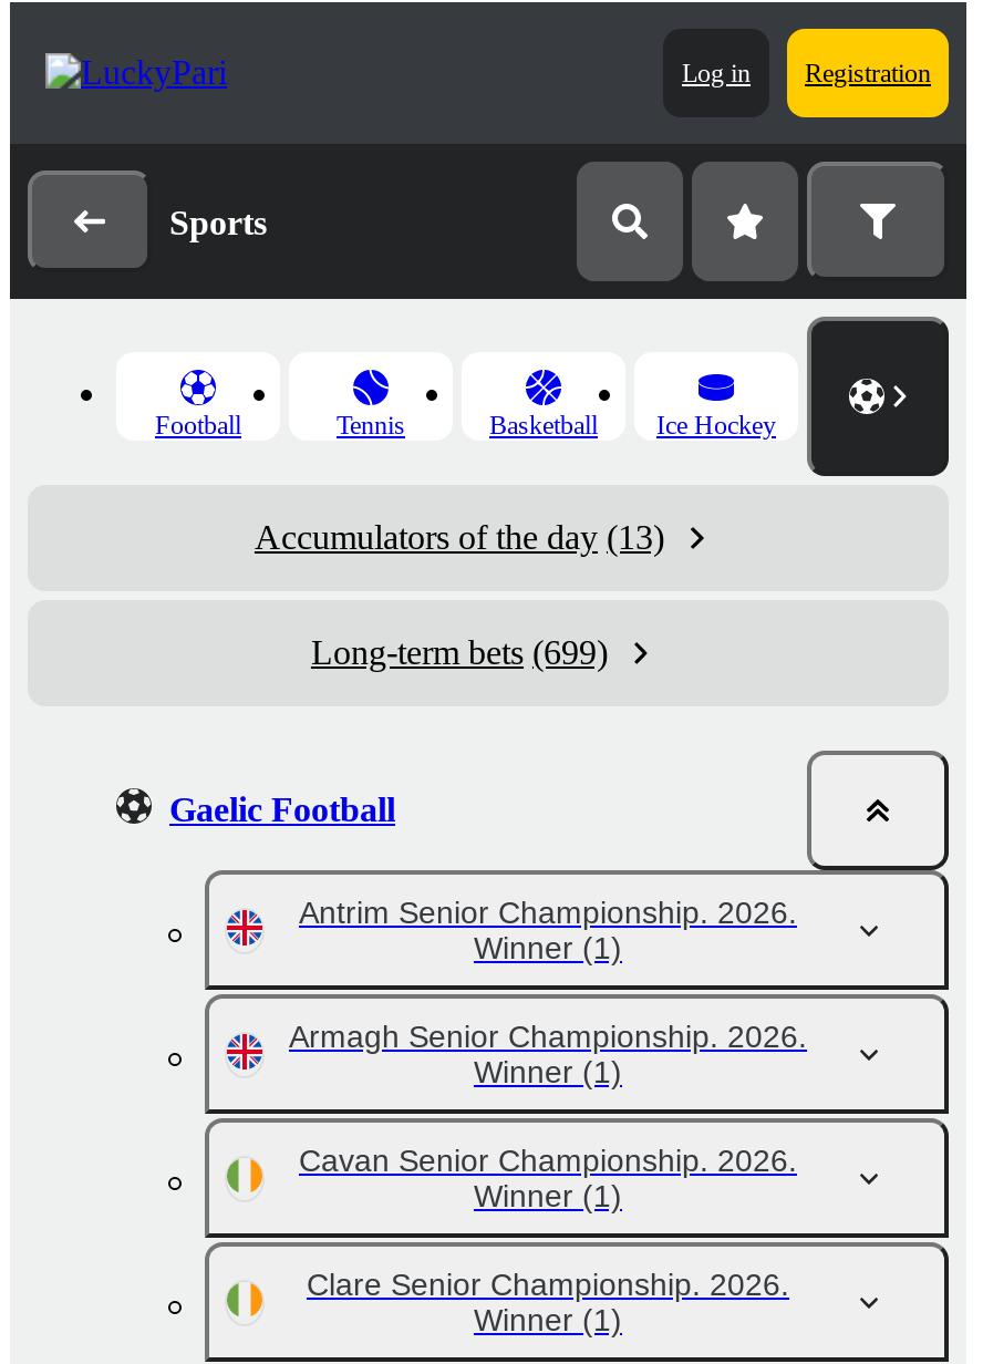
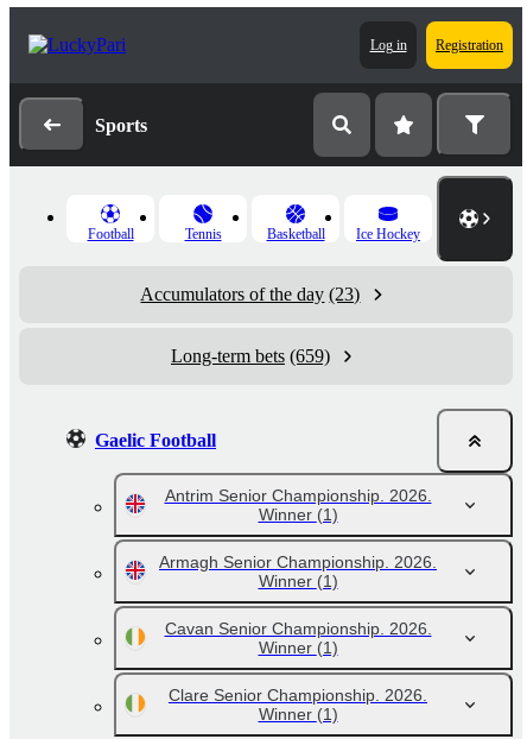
[255,518,664,556] Accumulators of the day (13) -> [141,284,360,304] Accumulators of the day (23)
[311,633,608,671] Long-term bets (699) -> [171,346,330,366] Long-term bets (659)

